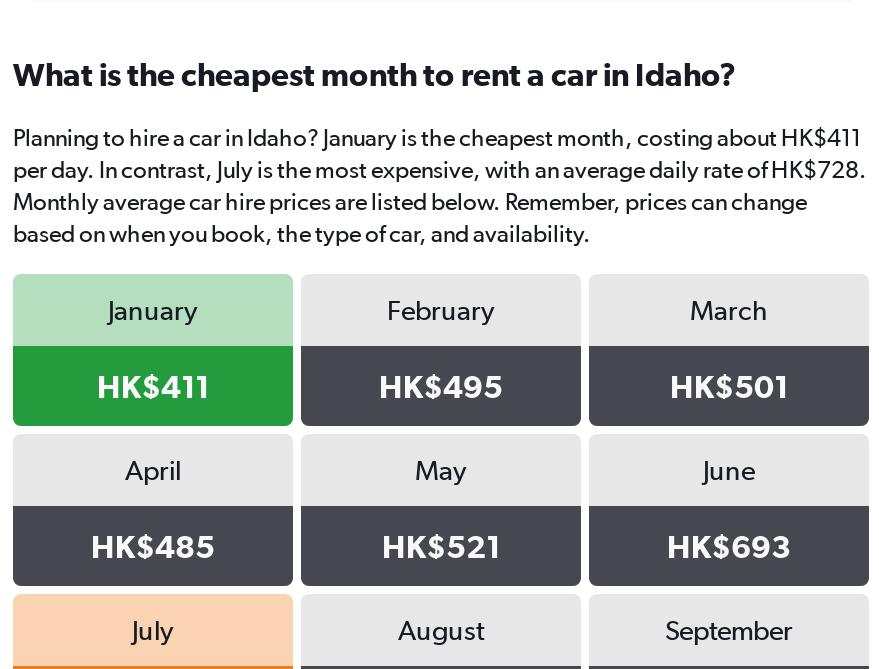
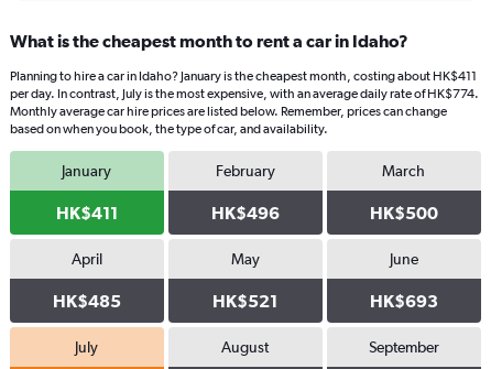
[13,156,867,184] per day. In contrast, July is the most expensive, with an average daily rate of HK$728. -> [10,86,479,101] per day. In contrast, July is the most expensive, with an average daily rate of HK$774.
[379,368,503,404] HK$495 -> [211,203,280,223] HK$496
[670,368,788,404] HK$501 -> [370,203,438,223] HK$500

